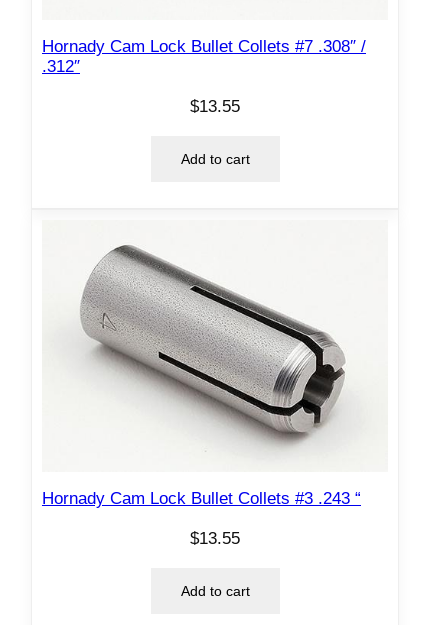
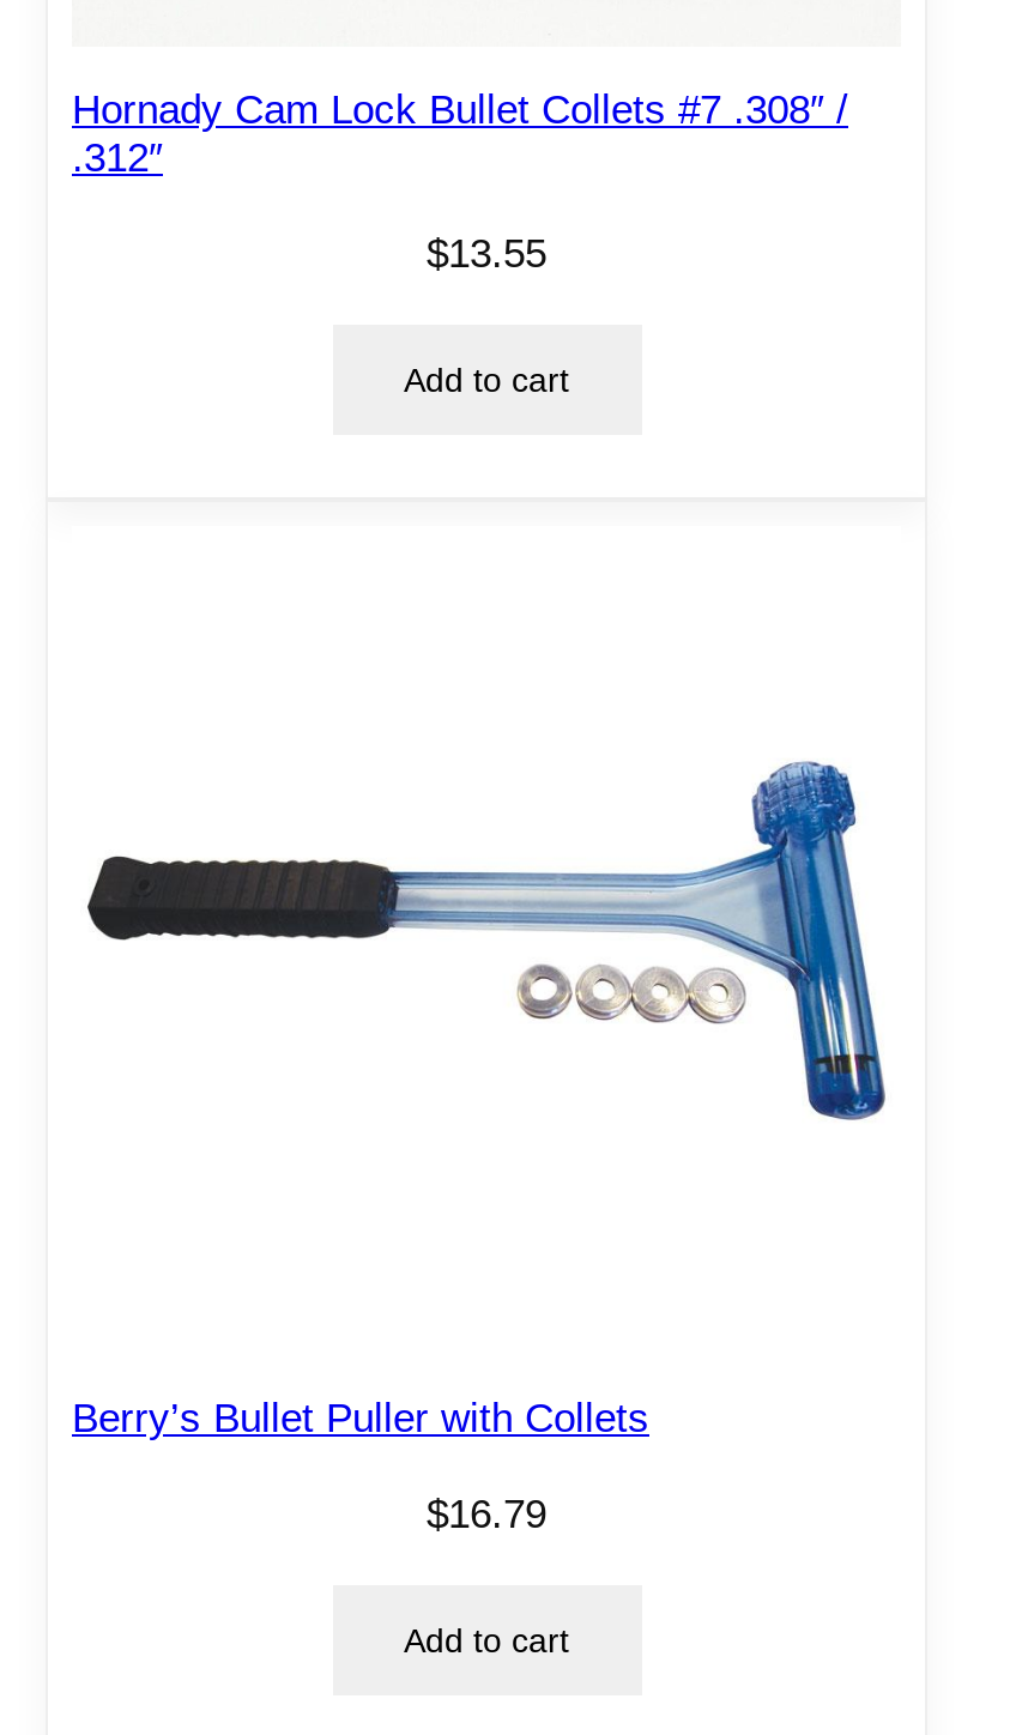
[62,244,369,458] [image] -> [86,760,887,1122] [image]
[42,489,361,508] Hornady Cam Lock Bullet Collets #3 .243 “ -> [72,1396,649,1441] Berry’s Bullet Puller with Collets
[190,529,240,548] $13.55 -> [427,1491,546,1537] $16.79

